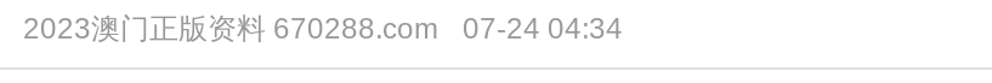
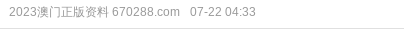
[23,12,623,46] 2023澳门正版资料 670288.com 07-24 04:34 -> [9,5,256,19] 2023澳门正版资料 670288.com 07-22 04:33

